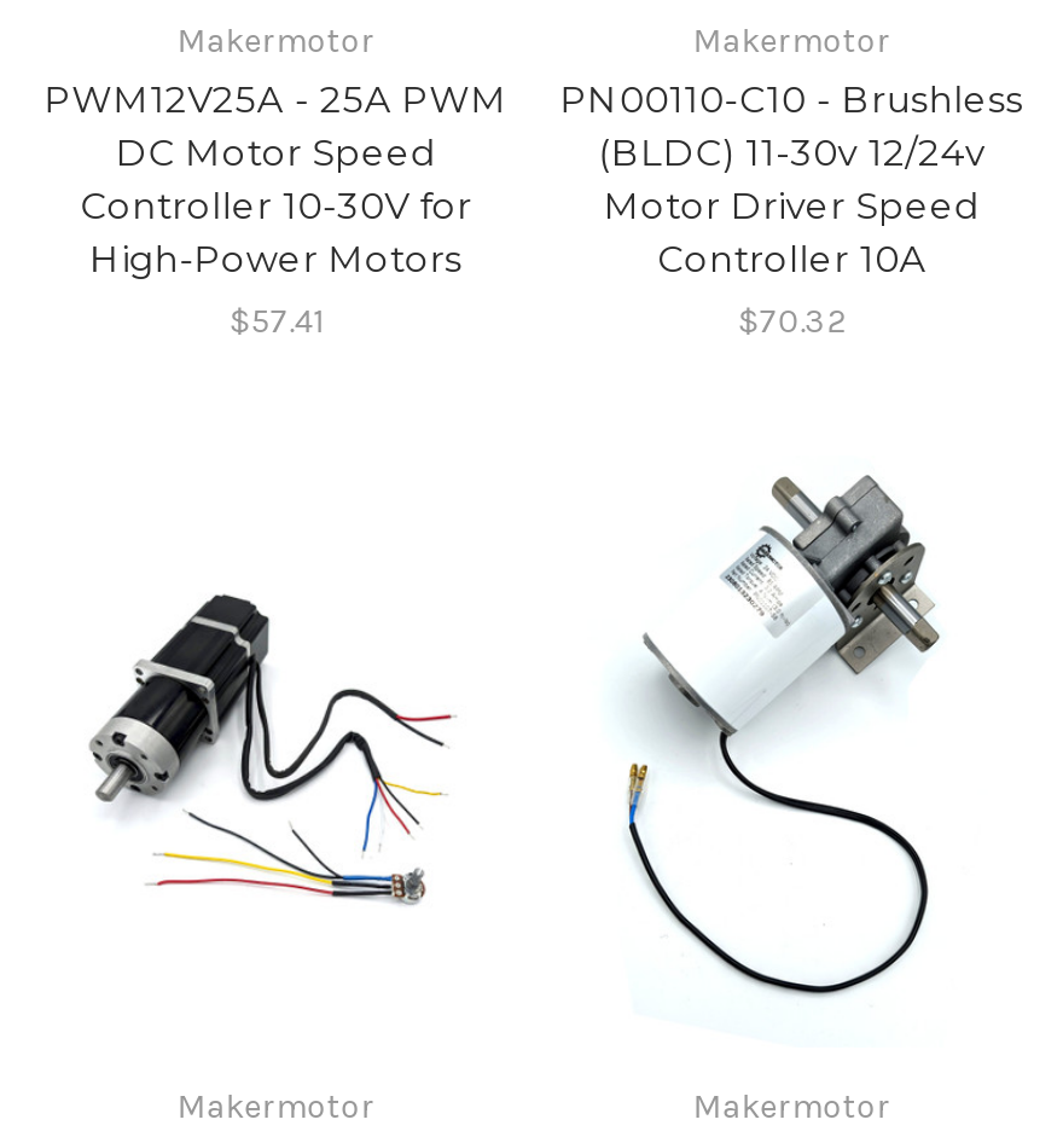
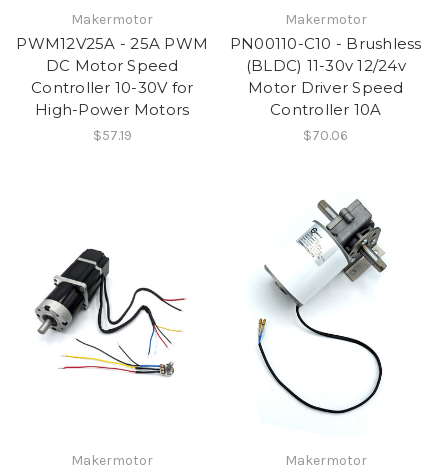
[229,300,323,341] $57.41 -> [93,127,132,144] $57.19
[737,300,846,341] $70.32 -> [303,127,348,144] $70.06

